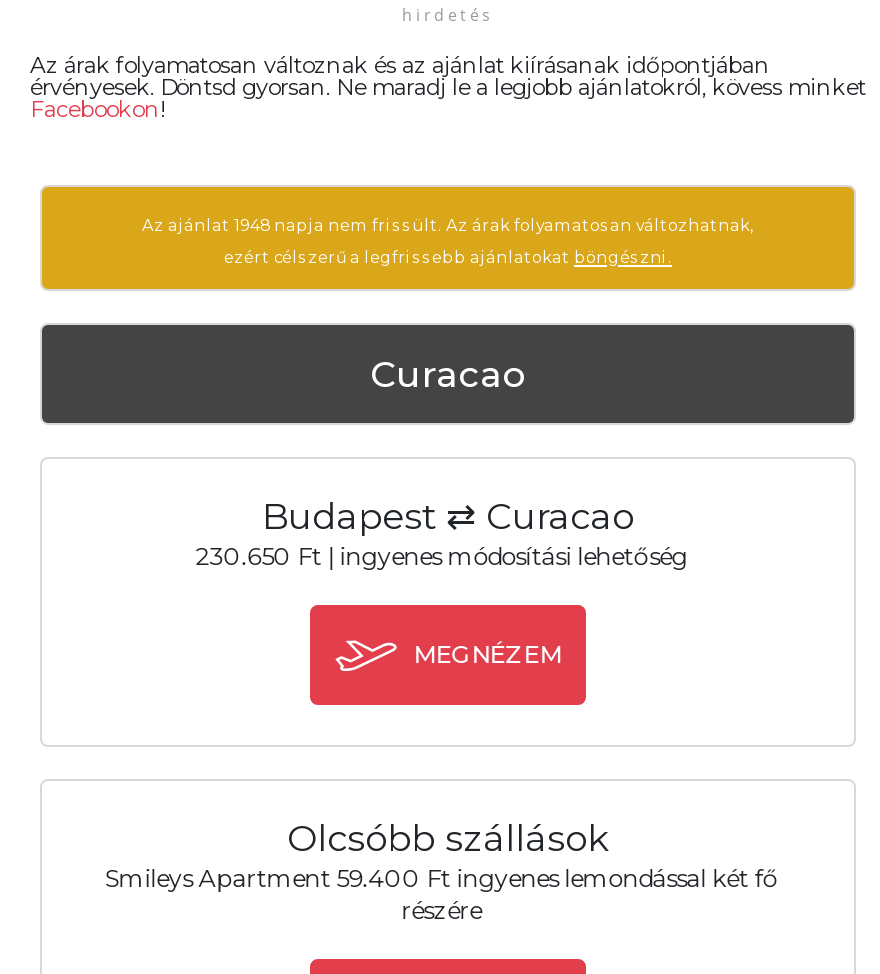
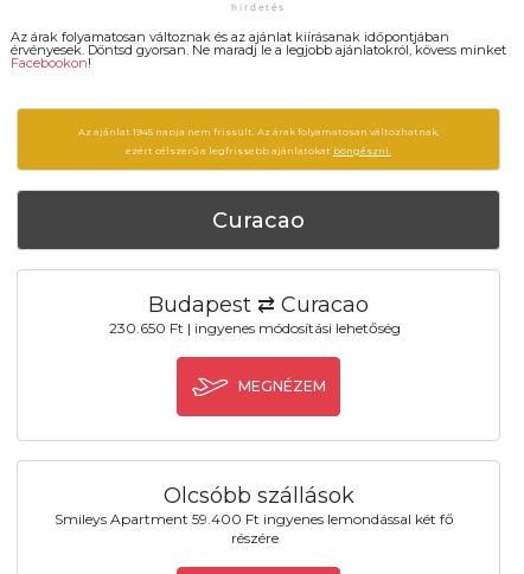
[142,215,754,235] Az ajánlat 1948 napja nem frissült. Az árak folyamatosan változhatnak, -> [78,126,439,138] Az ajánlat 1945 napja nem frissült. Az árak folyamatosan változhatnak,

